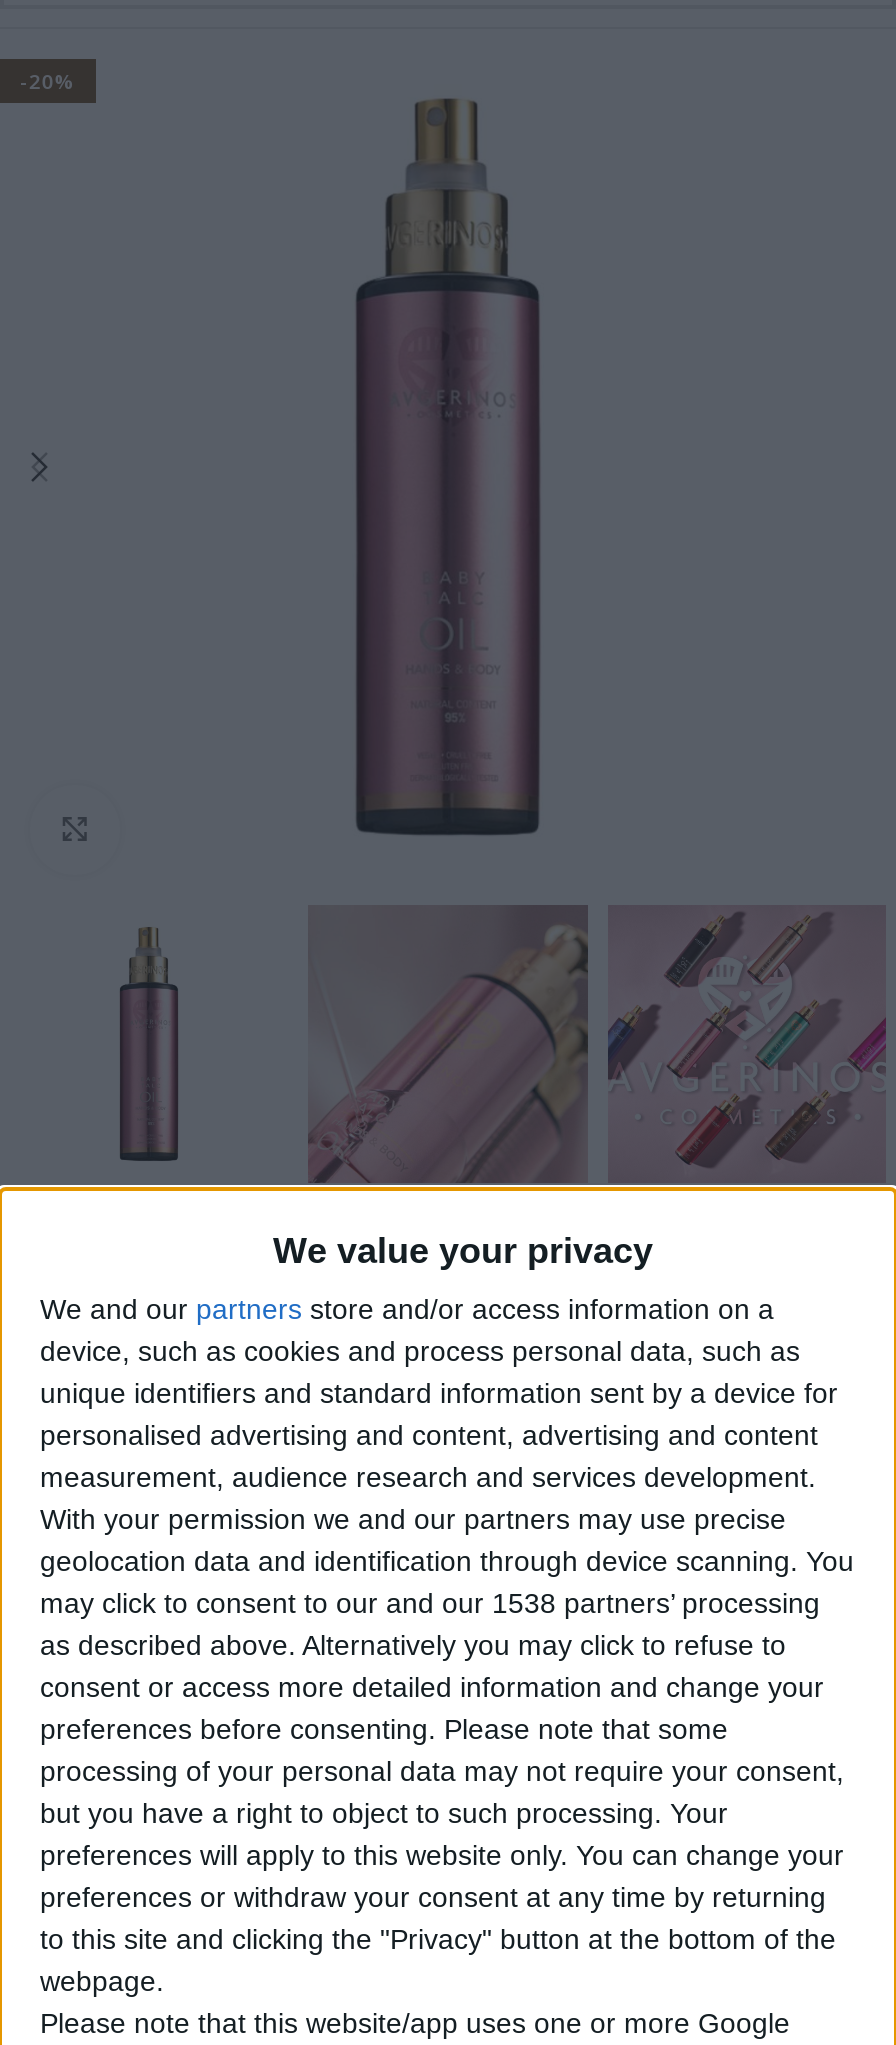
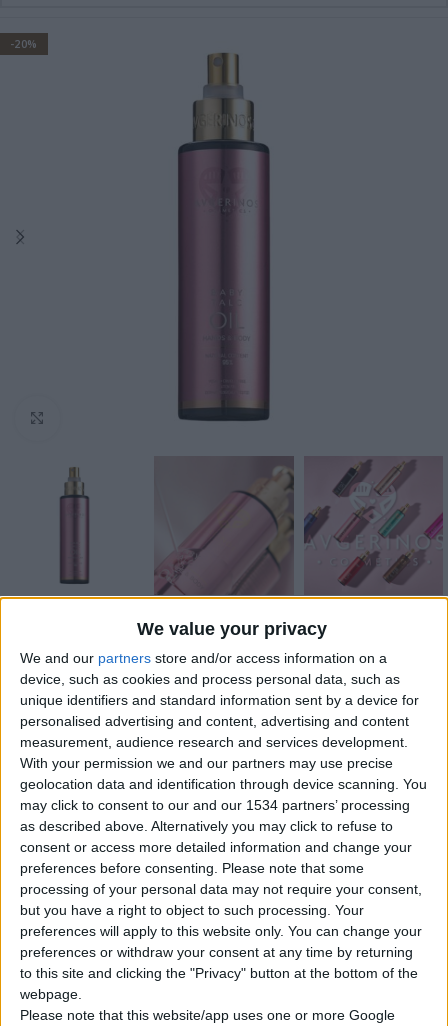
[40,1587,820,1619] may click to consent to our and our 1538 partners’ processing -> [20,797,410,813] may click to consent to our and our 1534 partners’ processing

